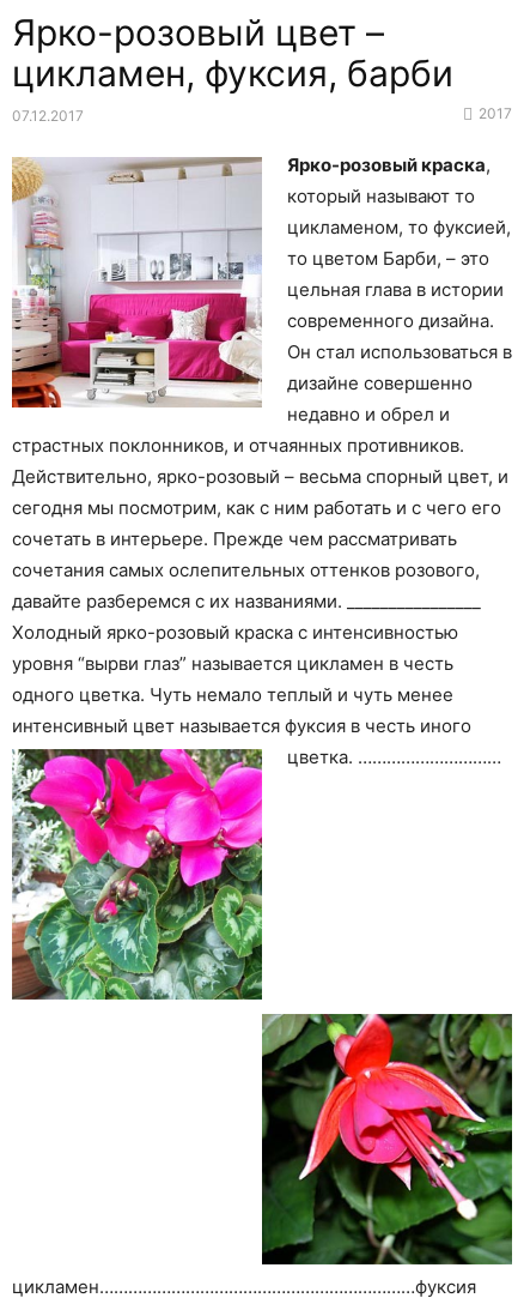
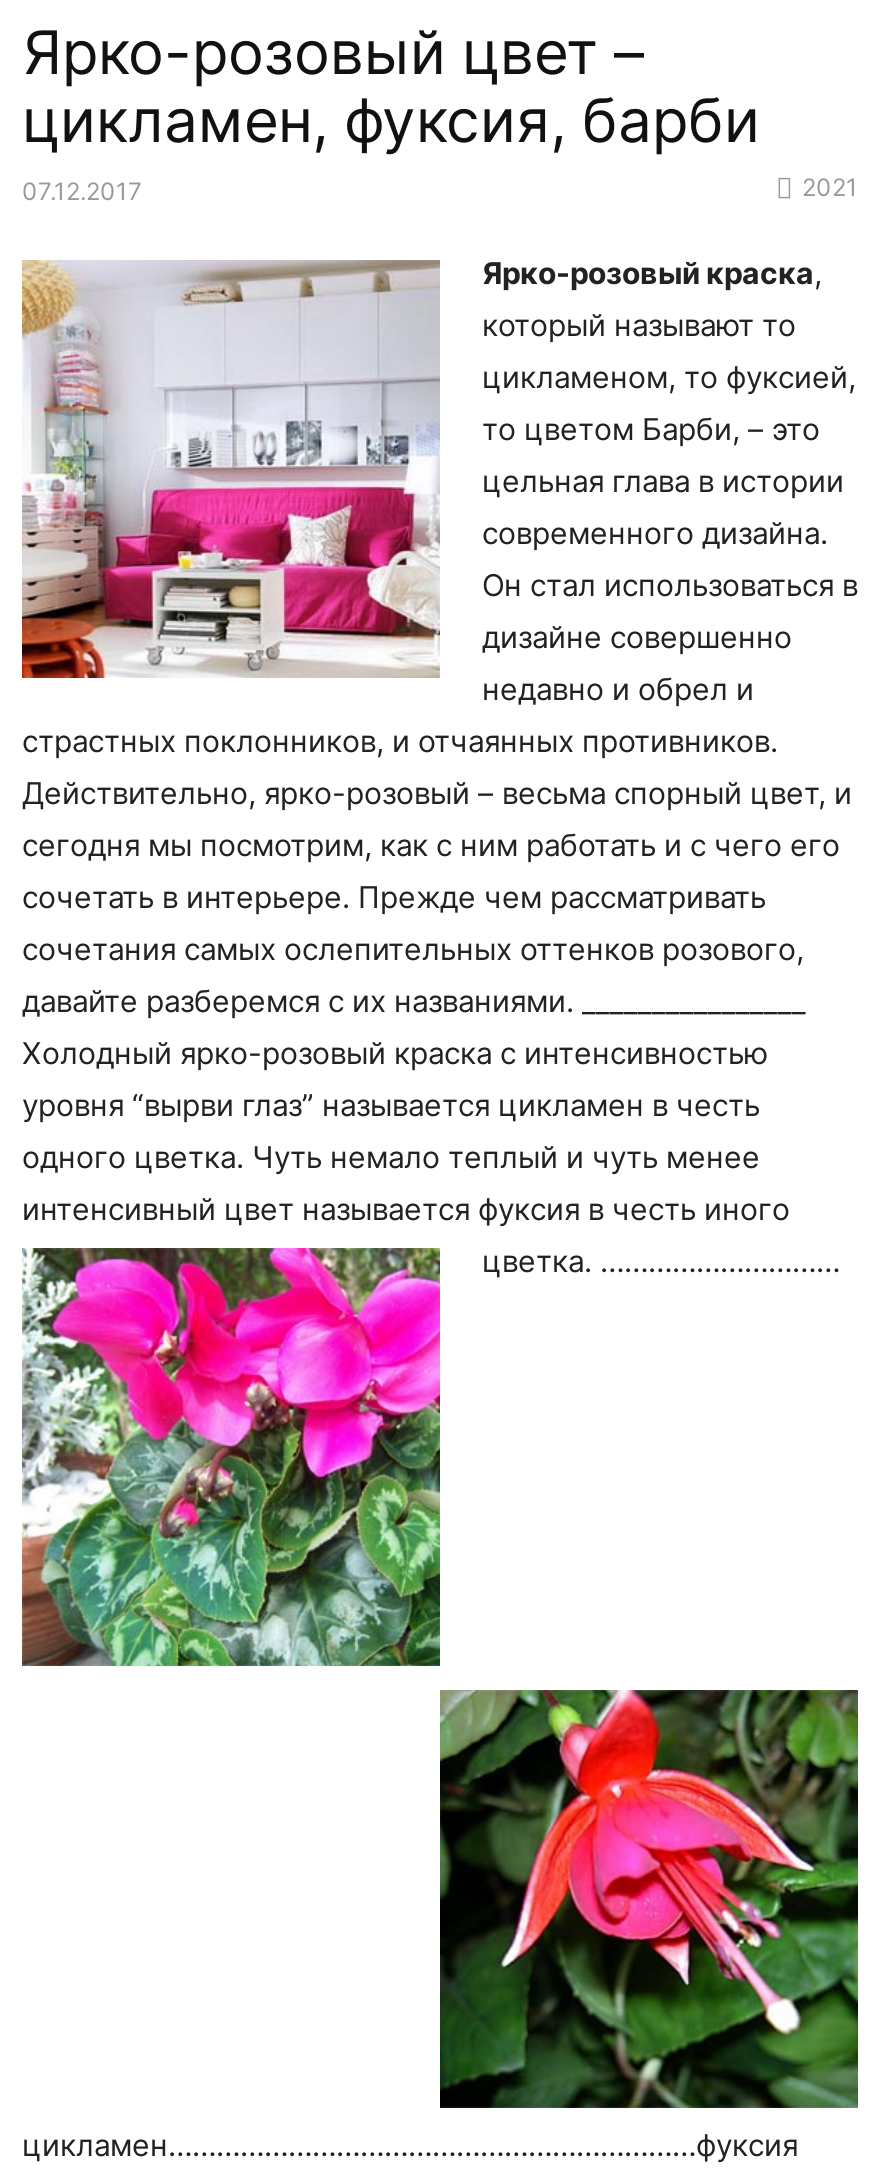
[479,104,512,122] 2017 -> [802,172,858,202] 2021

